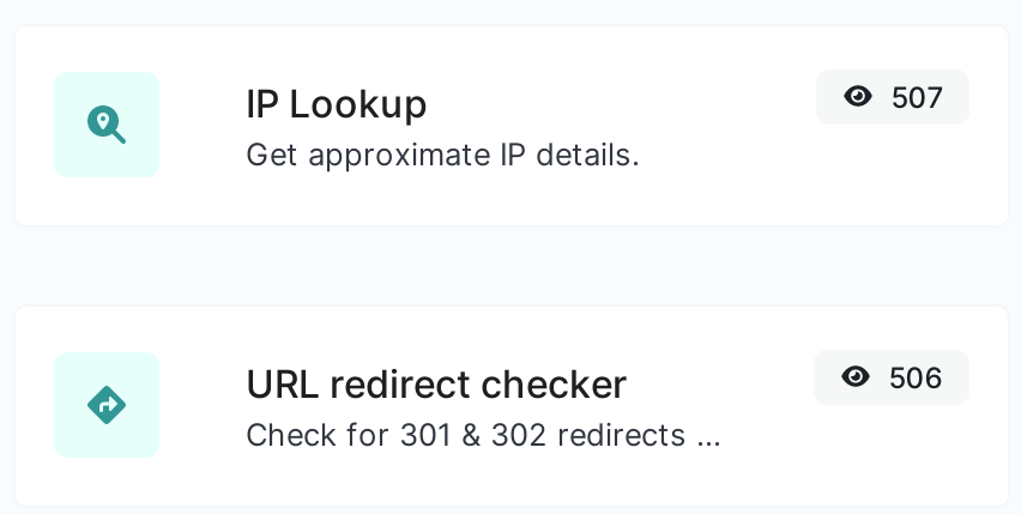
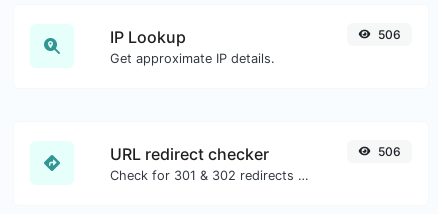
[884,78,944,114] 507 -> [375,27,401,42] 506

